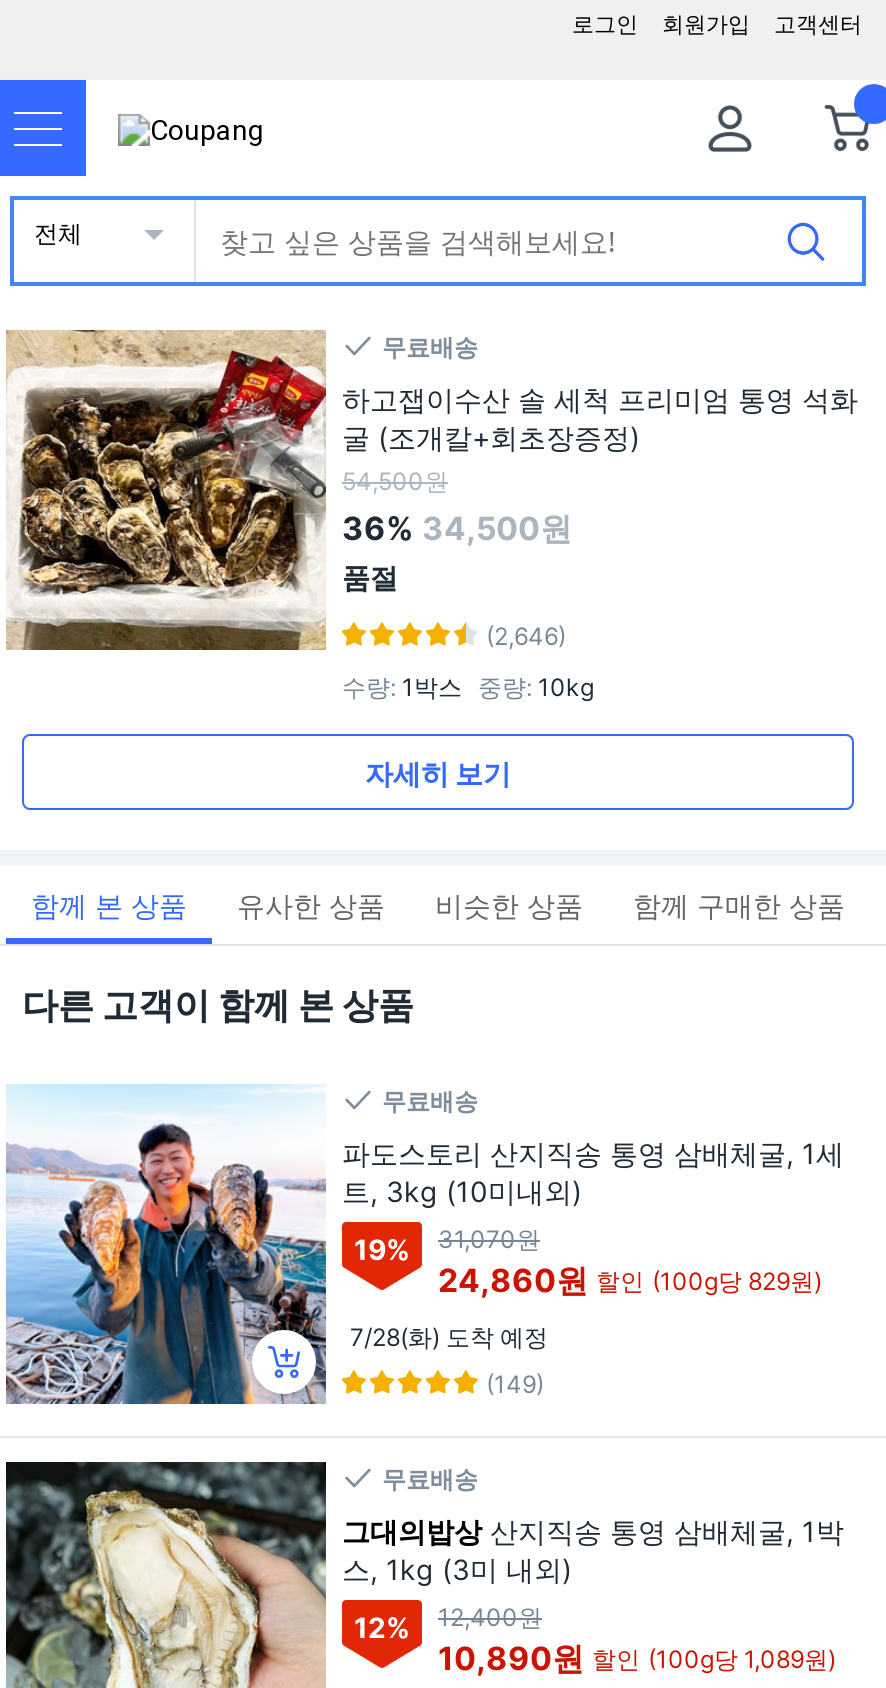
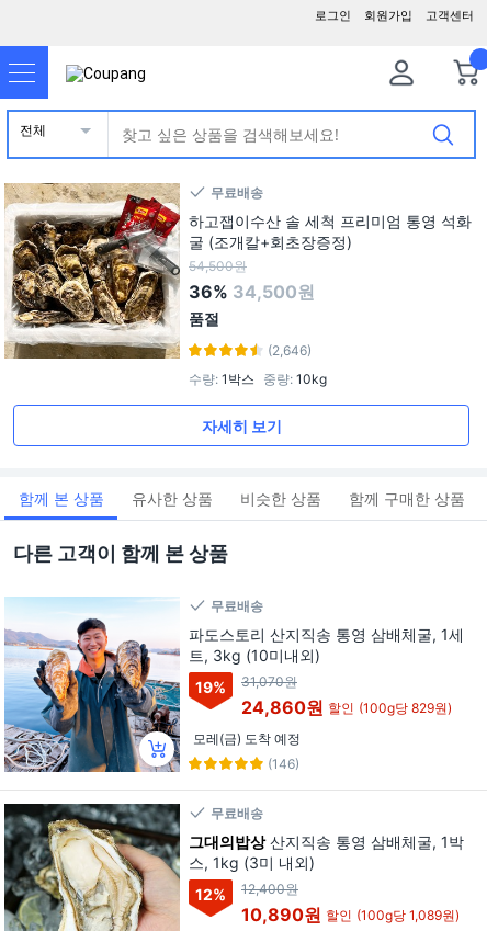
[350,1321,548,1351] 7/28(화) 도착 예정 -> [193,730,301,746] 모레(금) 도착 예정
[486,1369,544,1399] (149) -> [268,756,299,772] (146)

